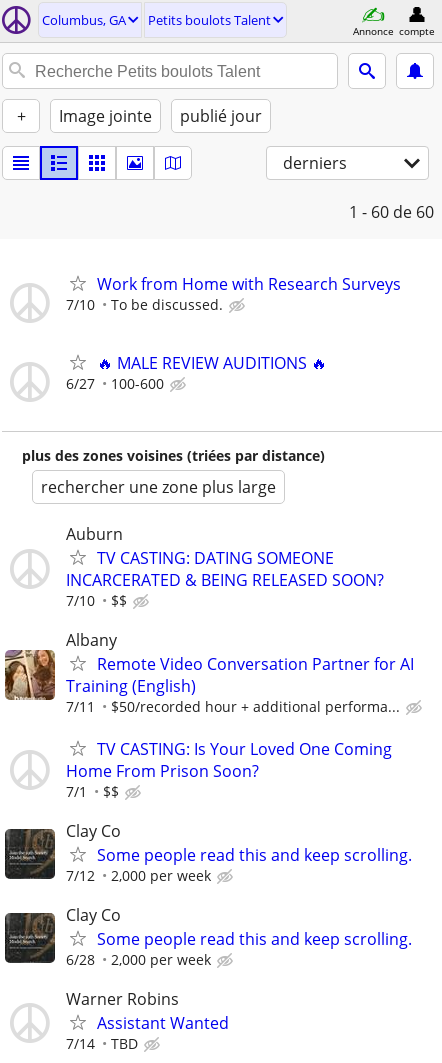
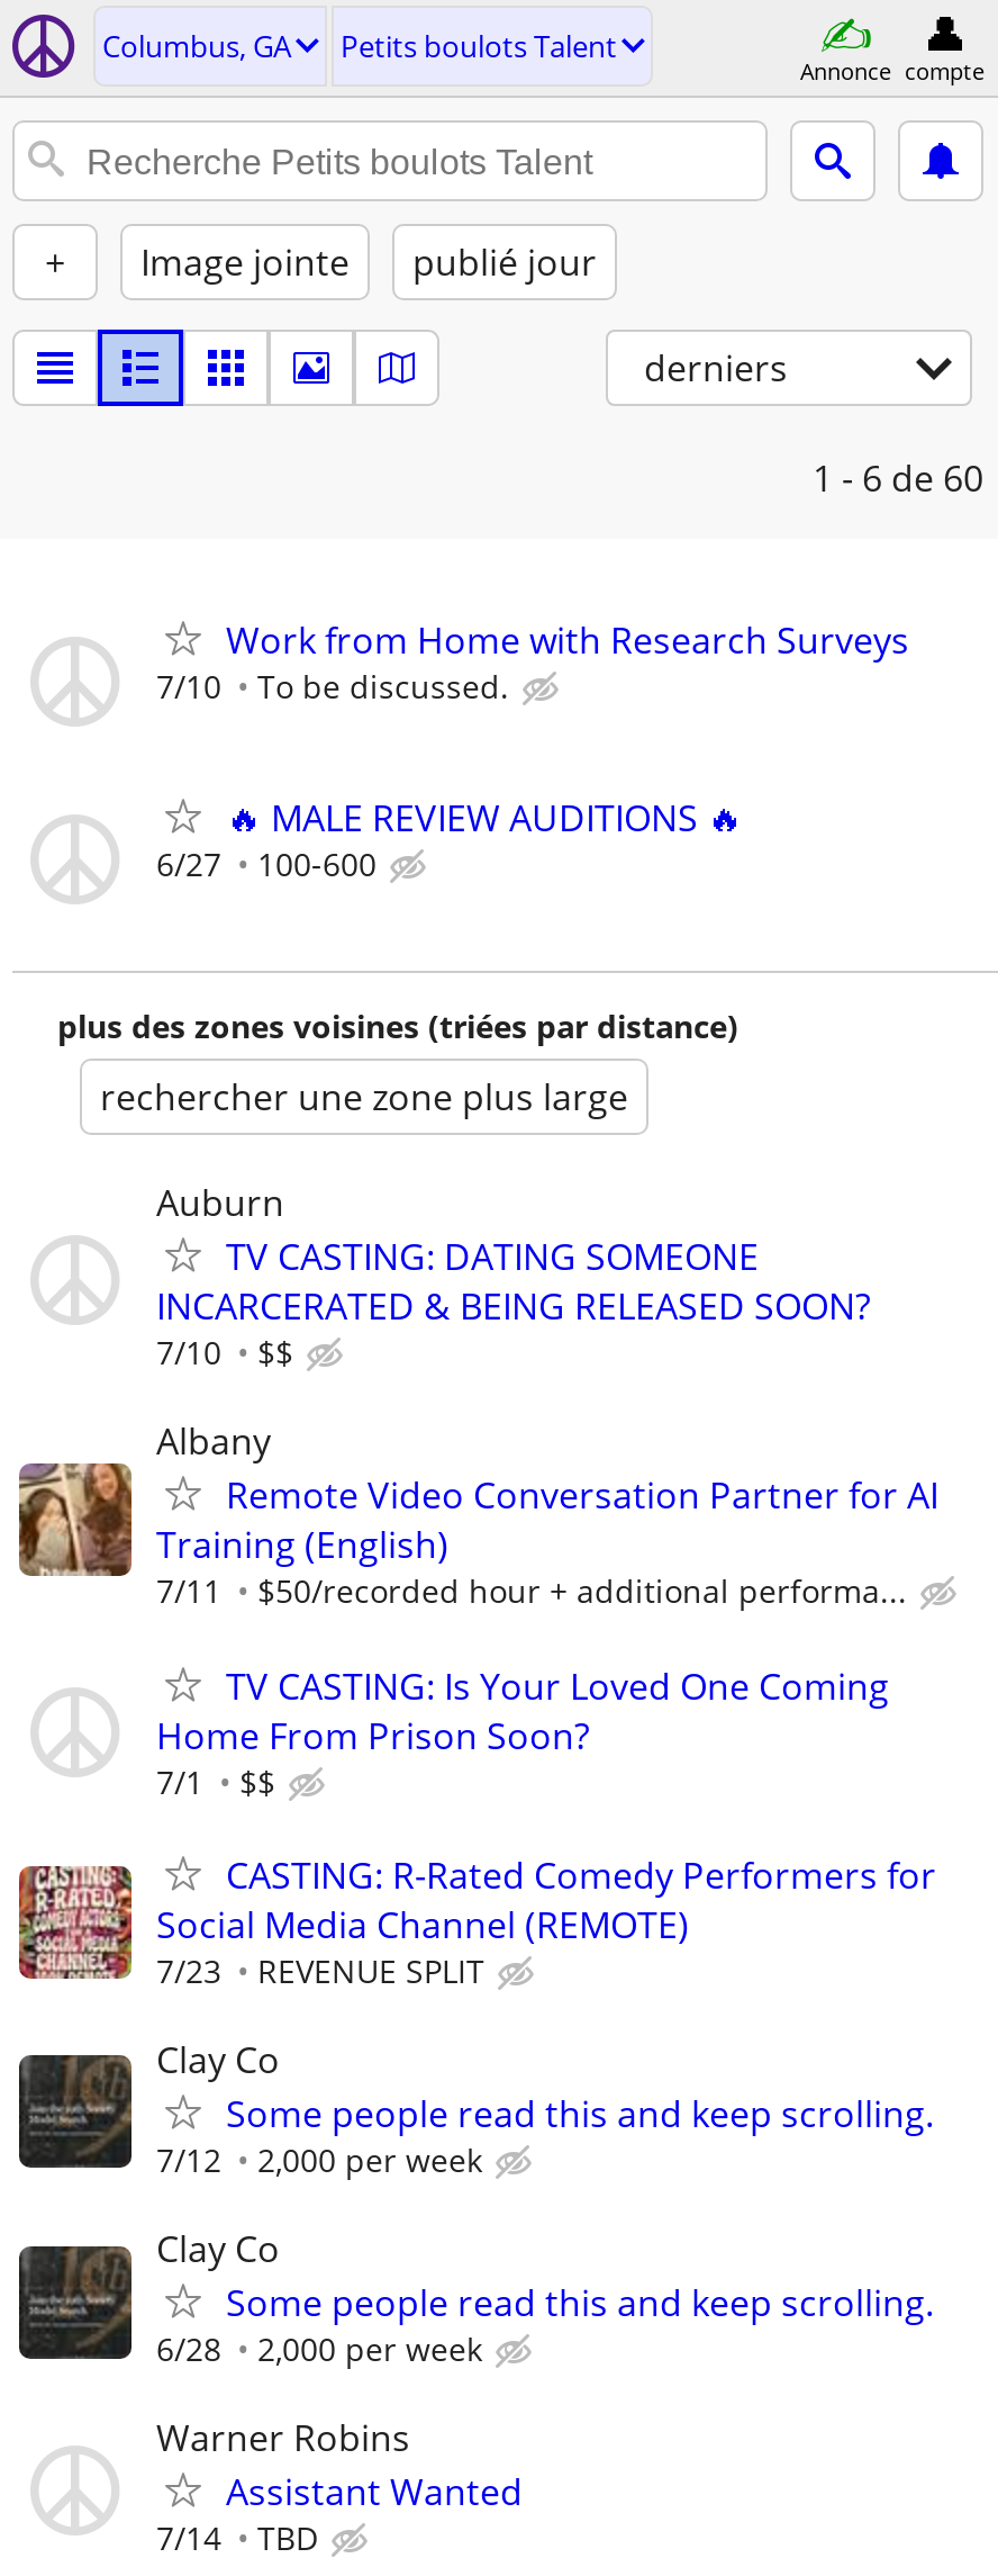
[349,201,434,223] 1 - 60 de 60 -> [813,453,983,503] 1 - 6 de 60
none -> [17,1850,936,1992] [image] | CASTING: R-Rated Comedy Performers for | Social Media Channel (REMOTE) | 7/23 | REVENUE SPLIT

